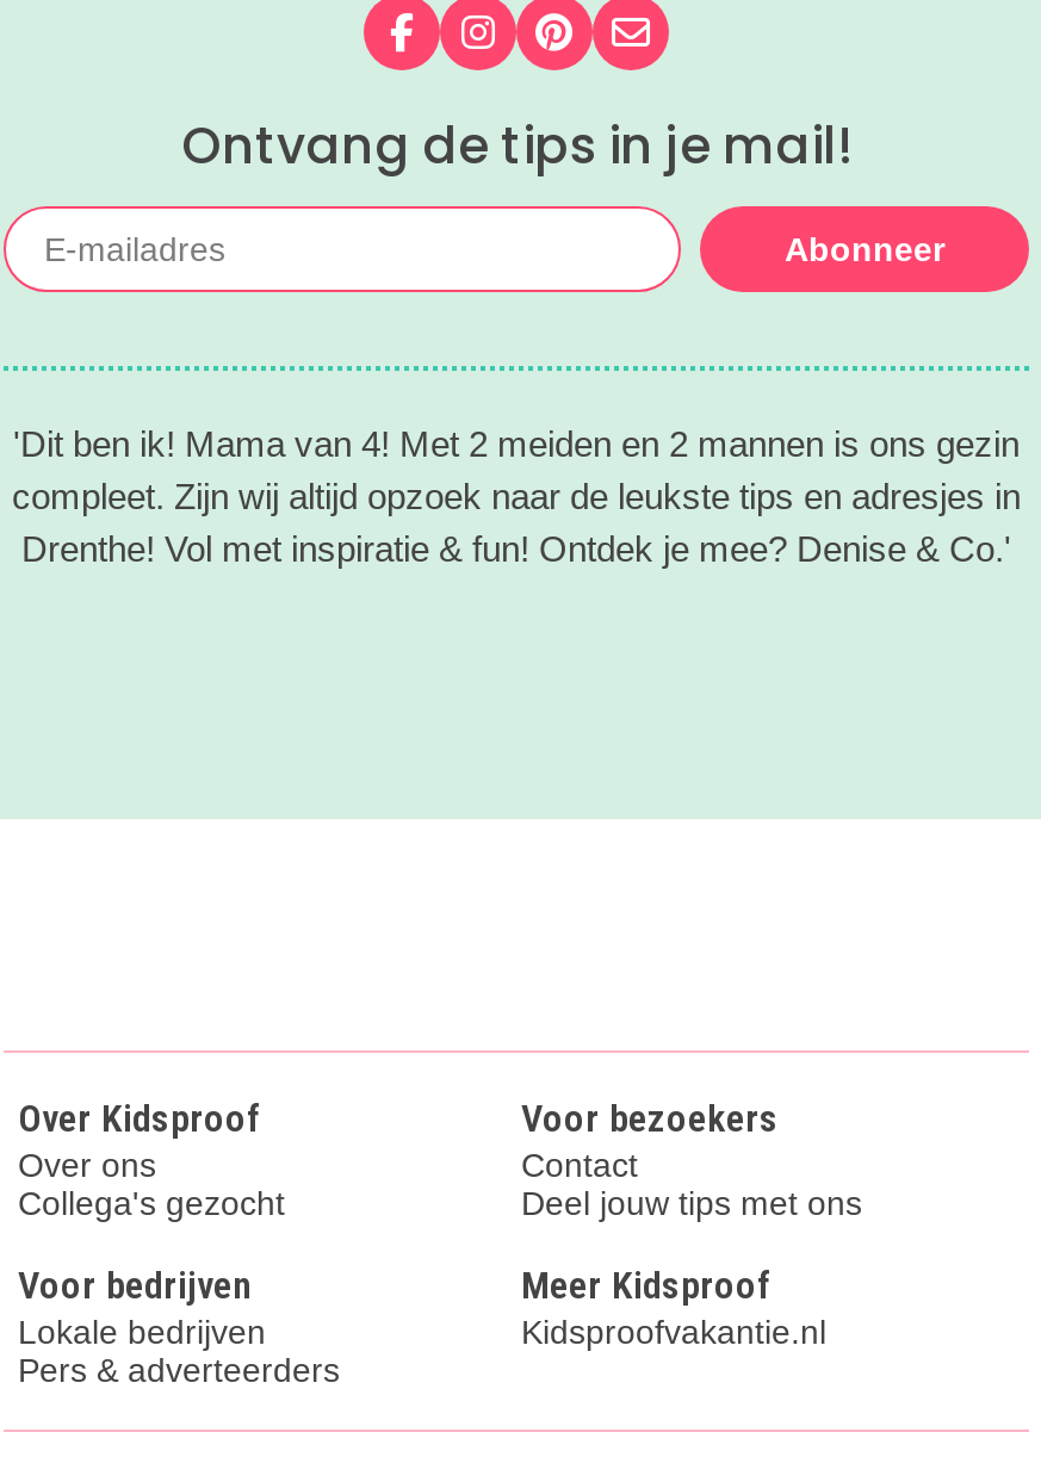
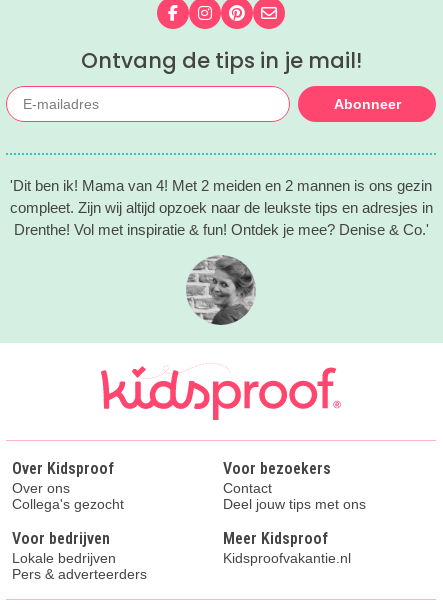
none -> [100,366,342,421] [image]
none -> [186,254,256,326] [image]

